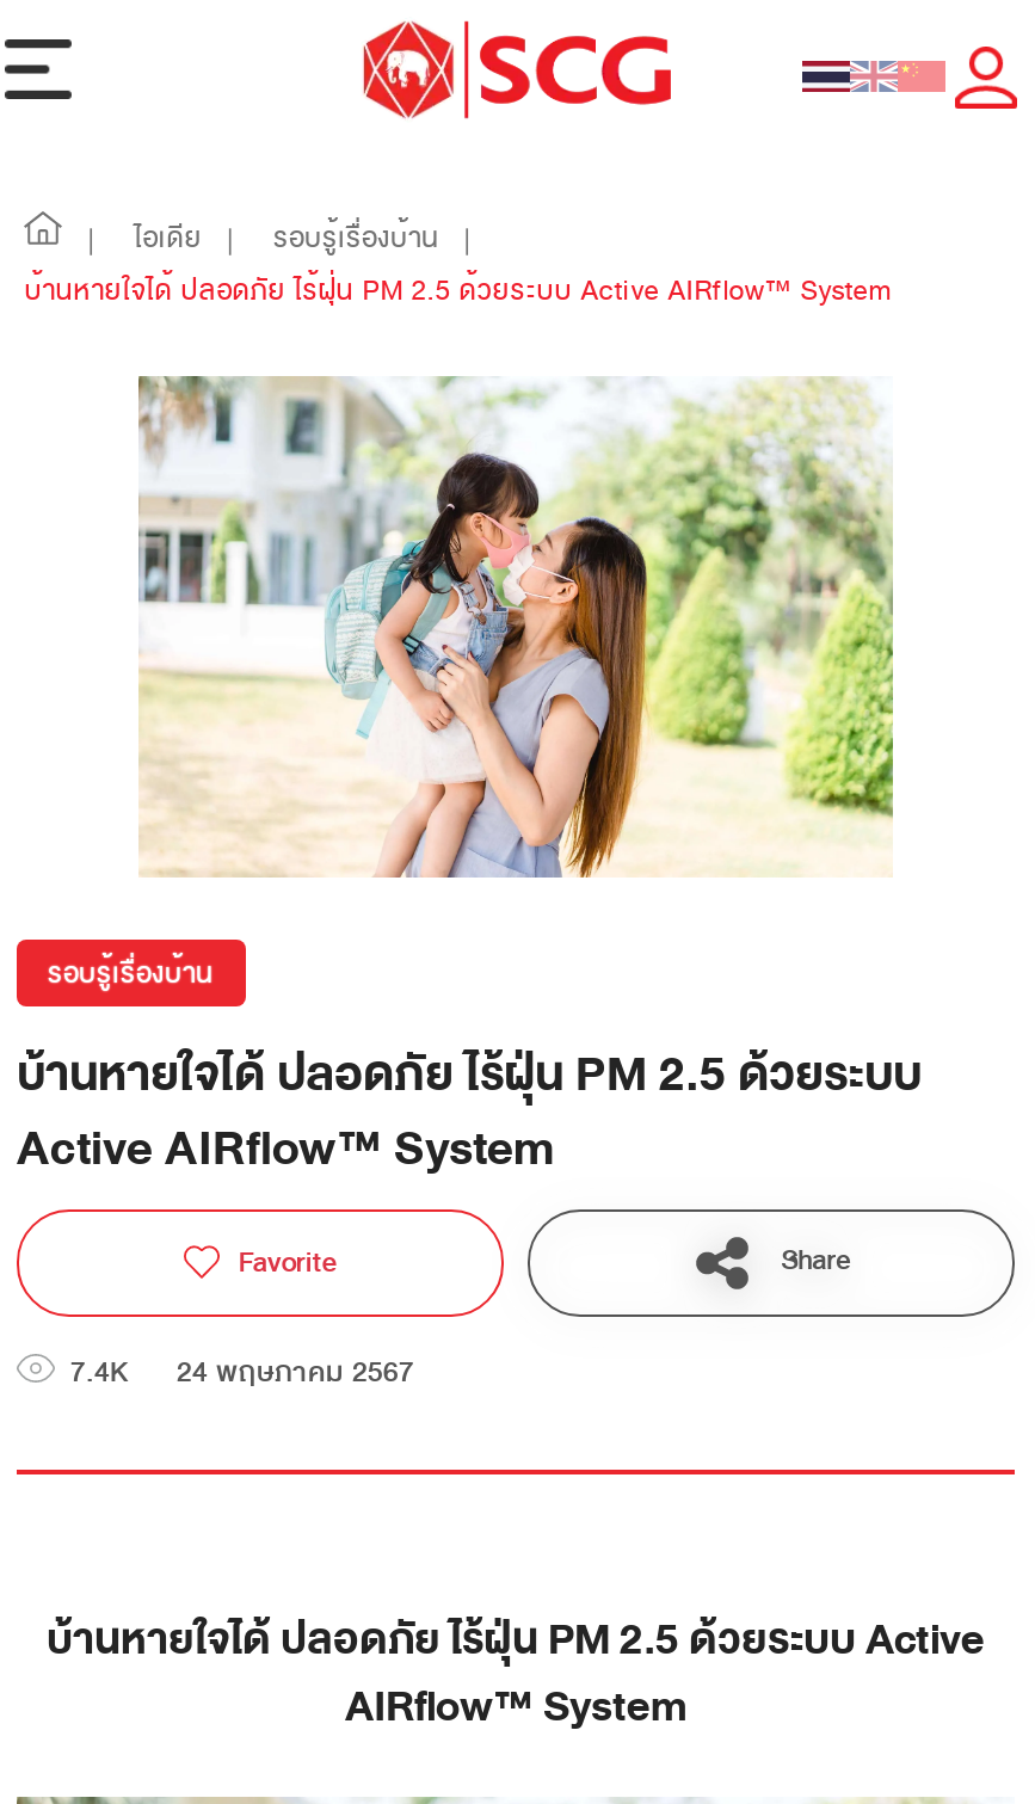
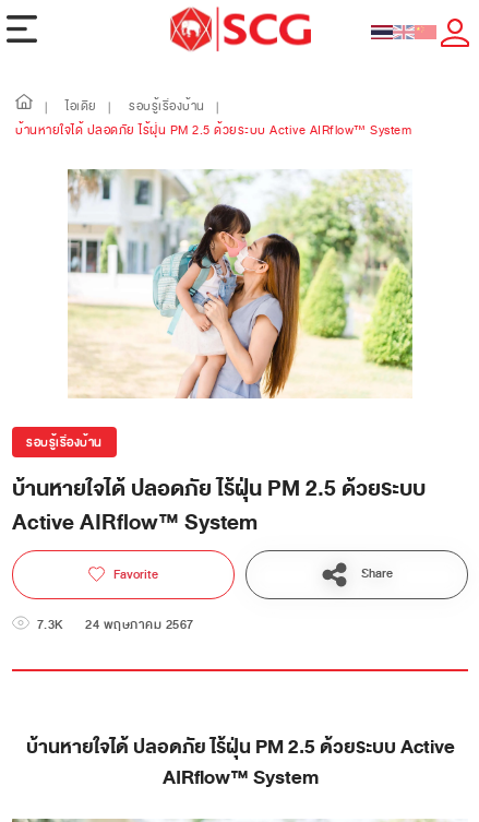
[70,1350,414,1395] 7.4K 24 พฤษภาคม 2567 -> [37,614,194,635] 7.3K 24 พฤษภาคม 2567

